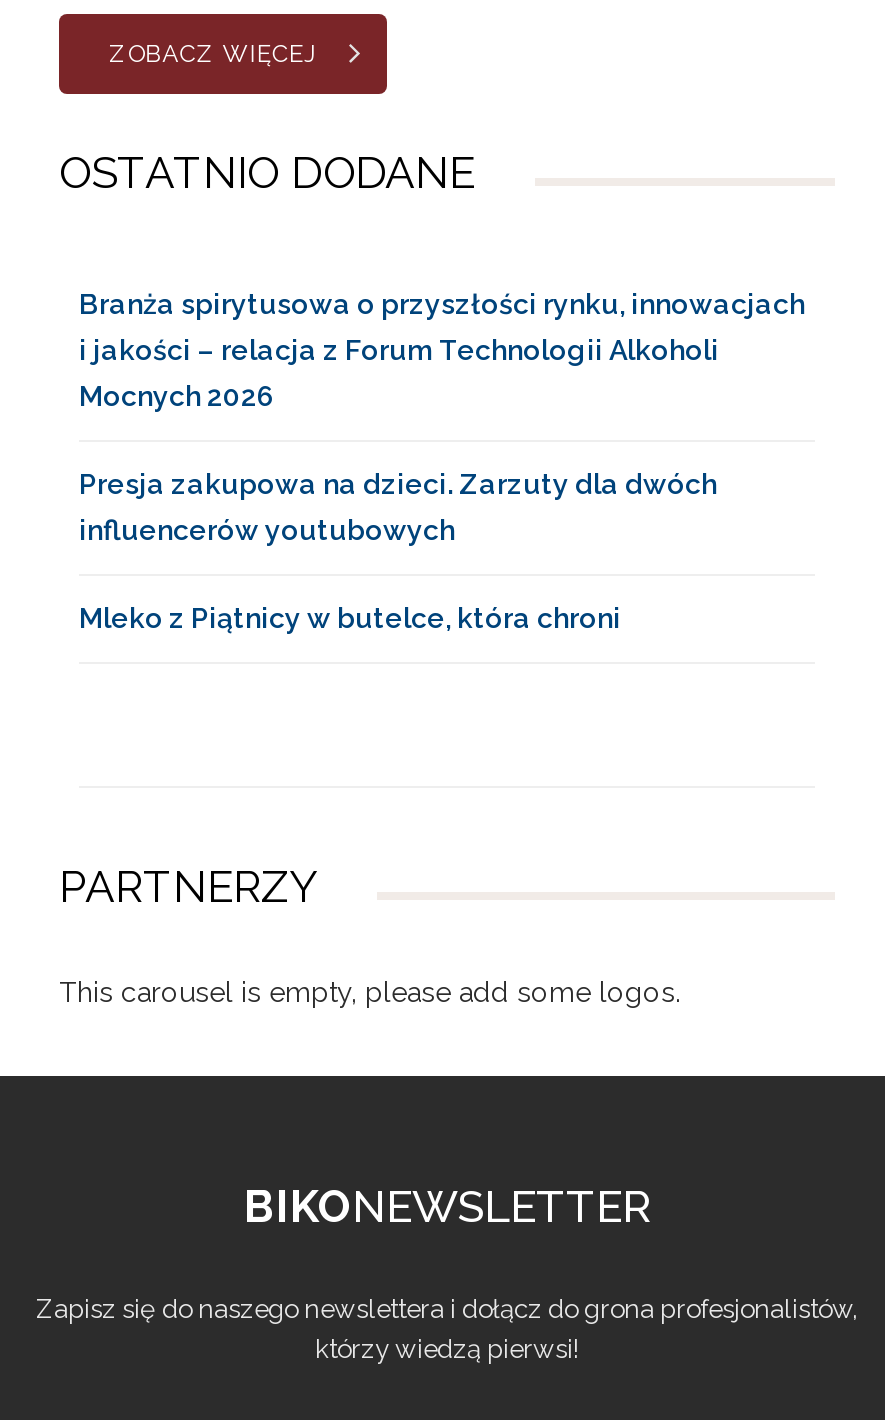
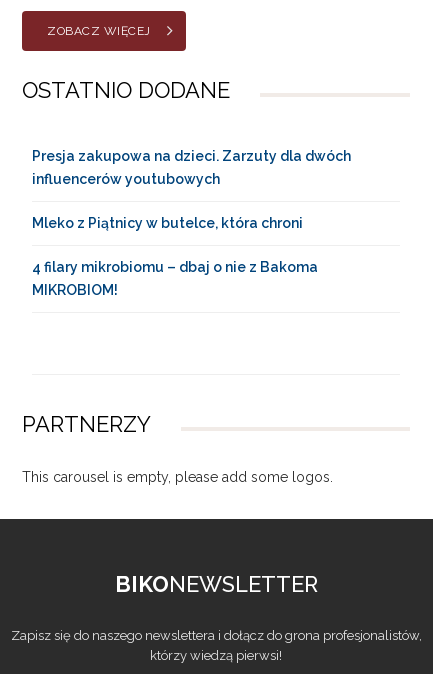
[79,288,805,412] Branża spirytusowa o przyszłości rynku, innowacjach | i jakości – relacja z Forum Technologii Alkoholi | Mocnych 2026 -> none
moved [79,468,717,634] -> [32,148,351,231]: Presja zakupowa na dzieci. Zarzuty dla dwóch | influencerów youtubowych | Mleko z Piątnicy w butelce, która chroni
none -> [32,259,318,298] 4 filary mikrobiomu – dbaj o nie z Bakoma | MIKROBIOM!

